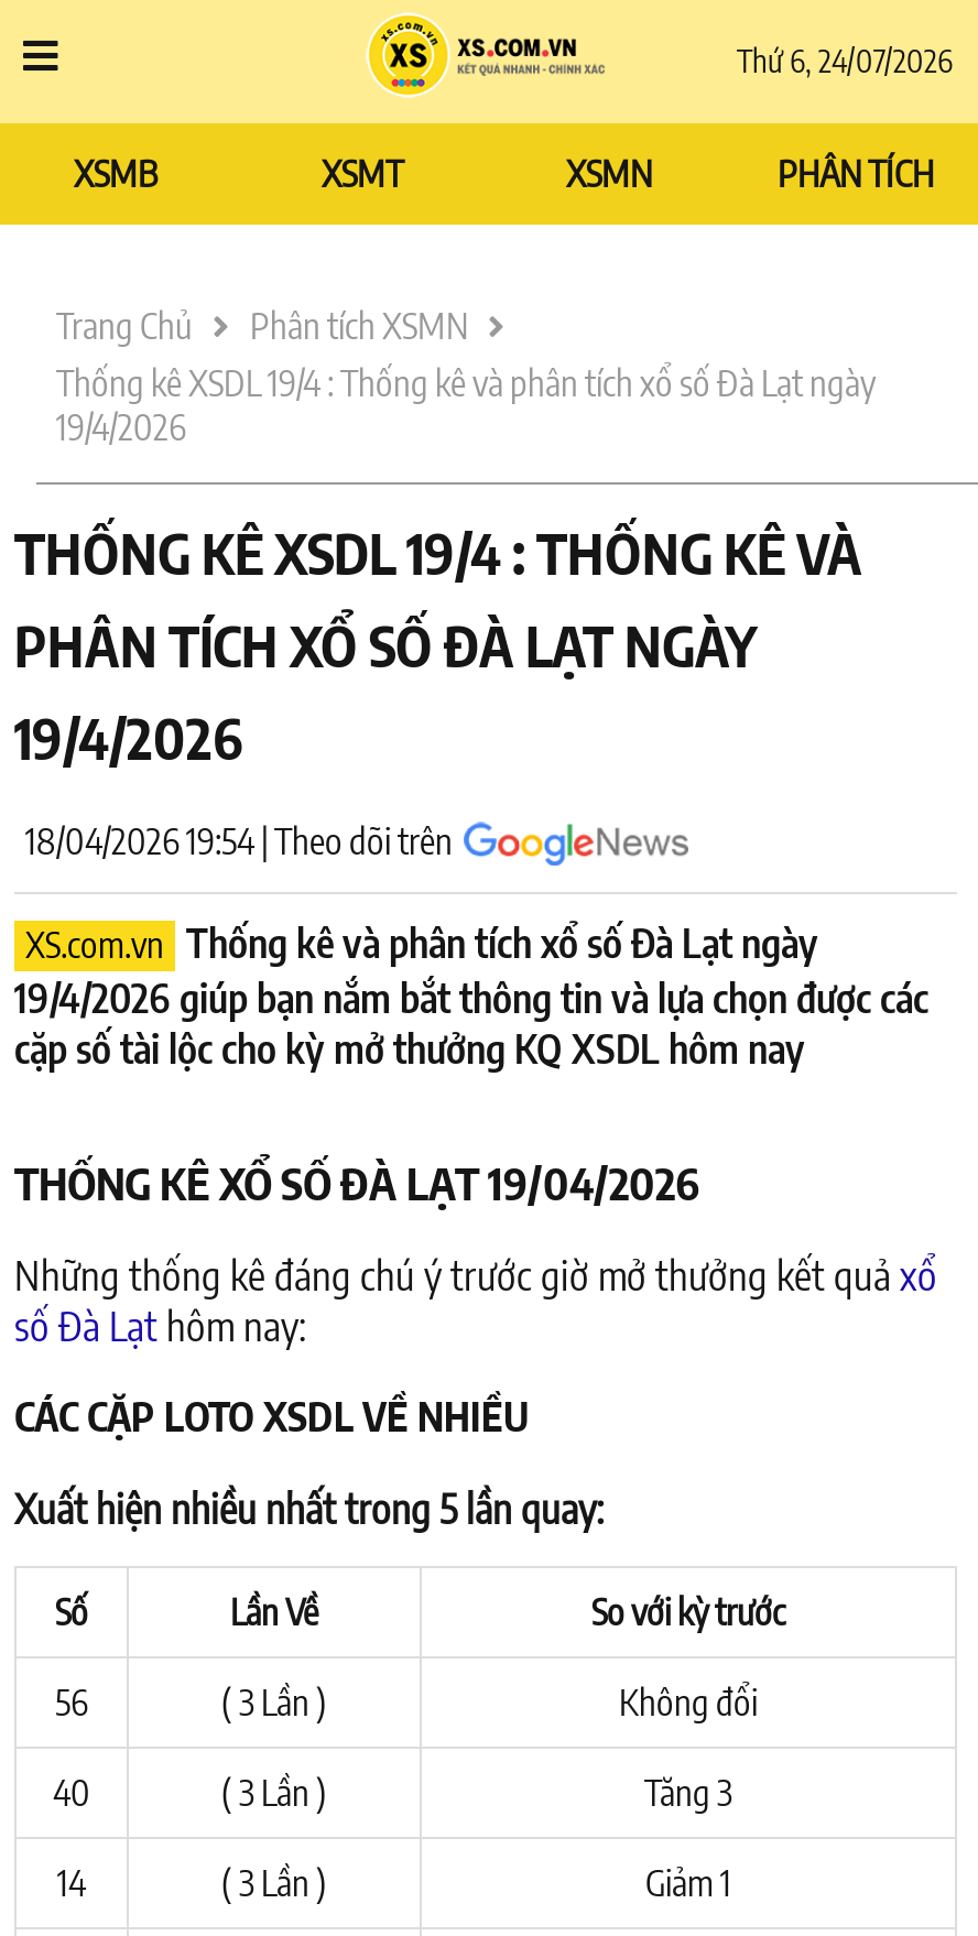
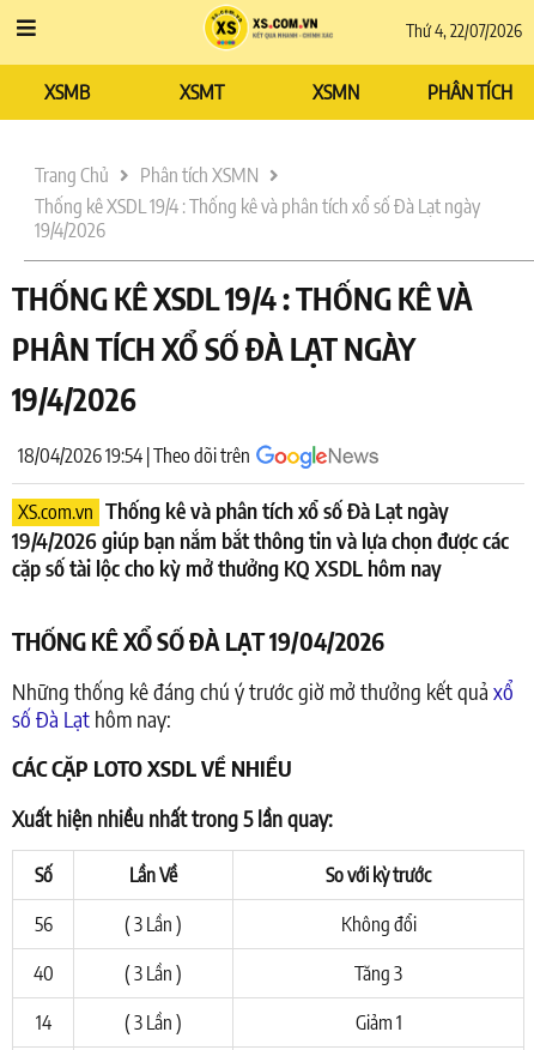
[737,42,953,79] Thứ 6, 24/07/2026 -> [406,20,522,41] Thứ 4, 22/07/2026

